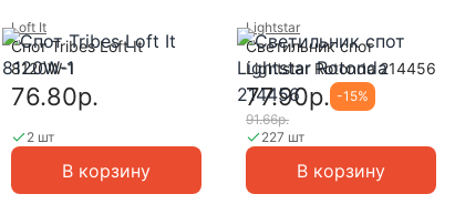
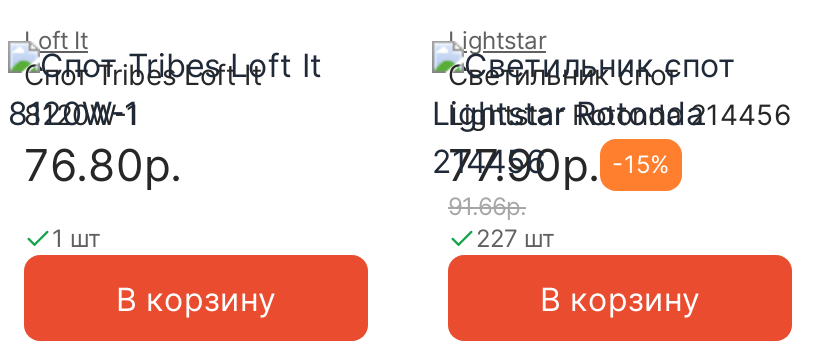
[27,129,54,145] 2 шт -> [52,223,100,253] 1 шт

